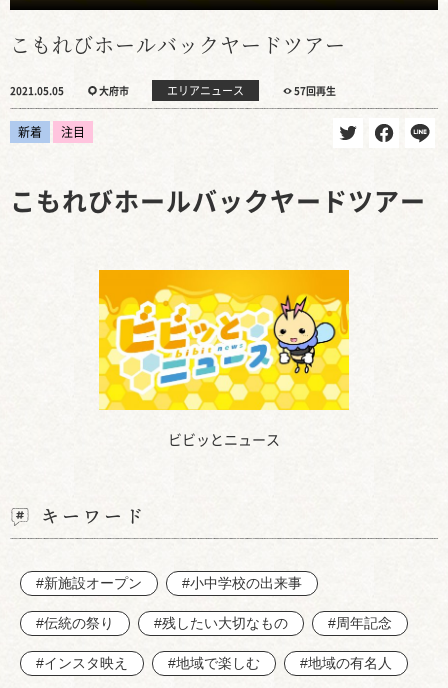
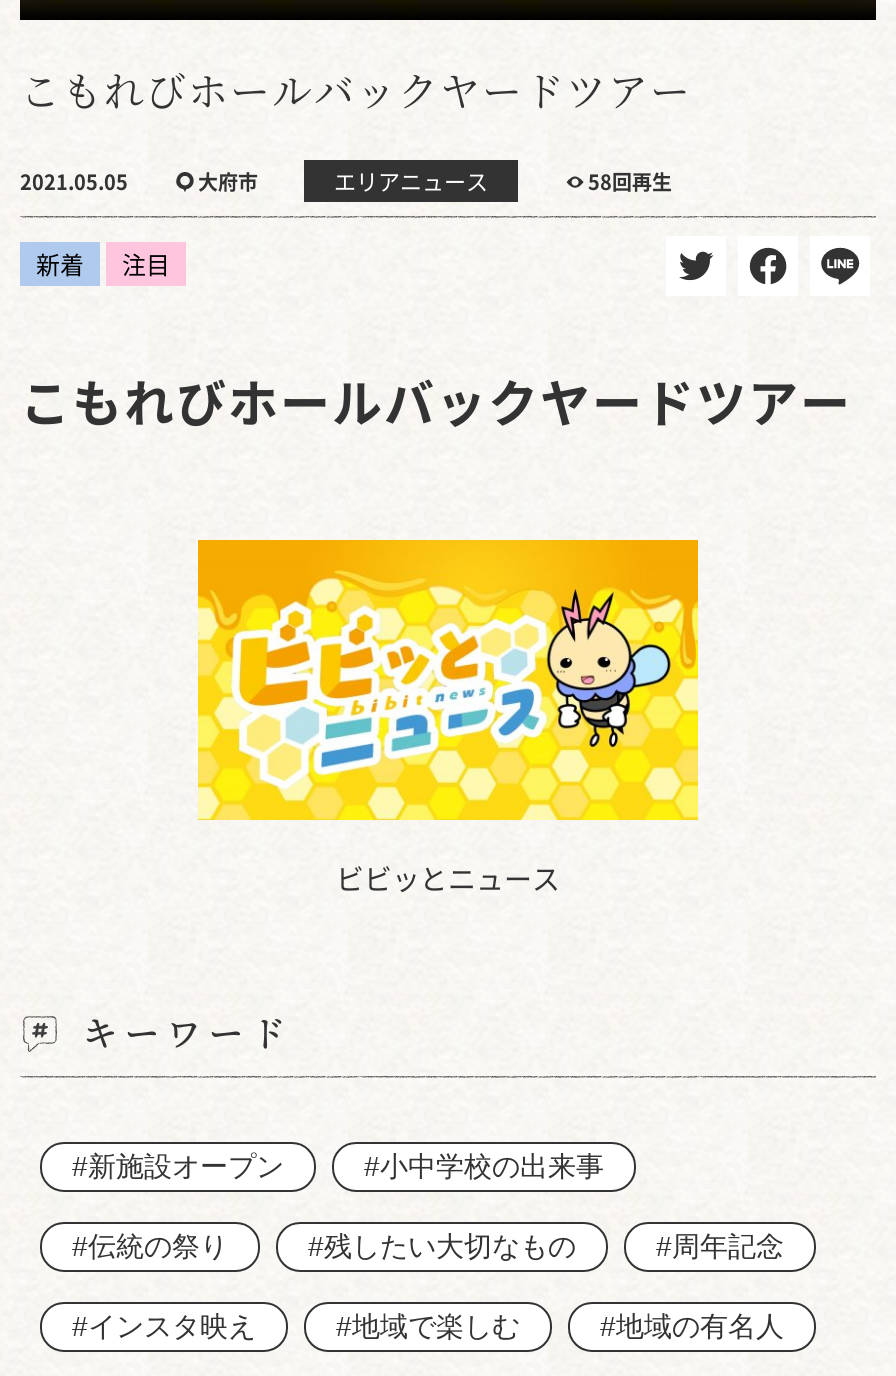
[294,86,336,96] 57回再生 -> [588,172,672,192] 58回再生

